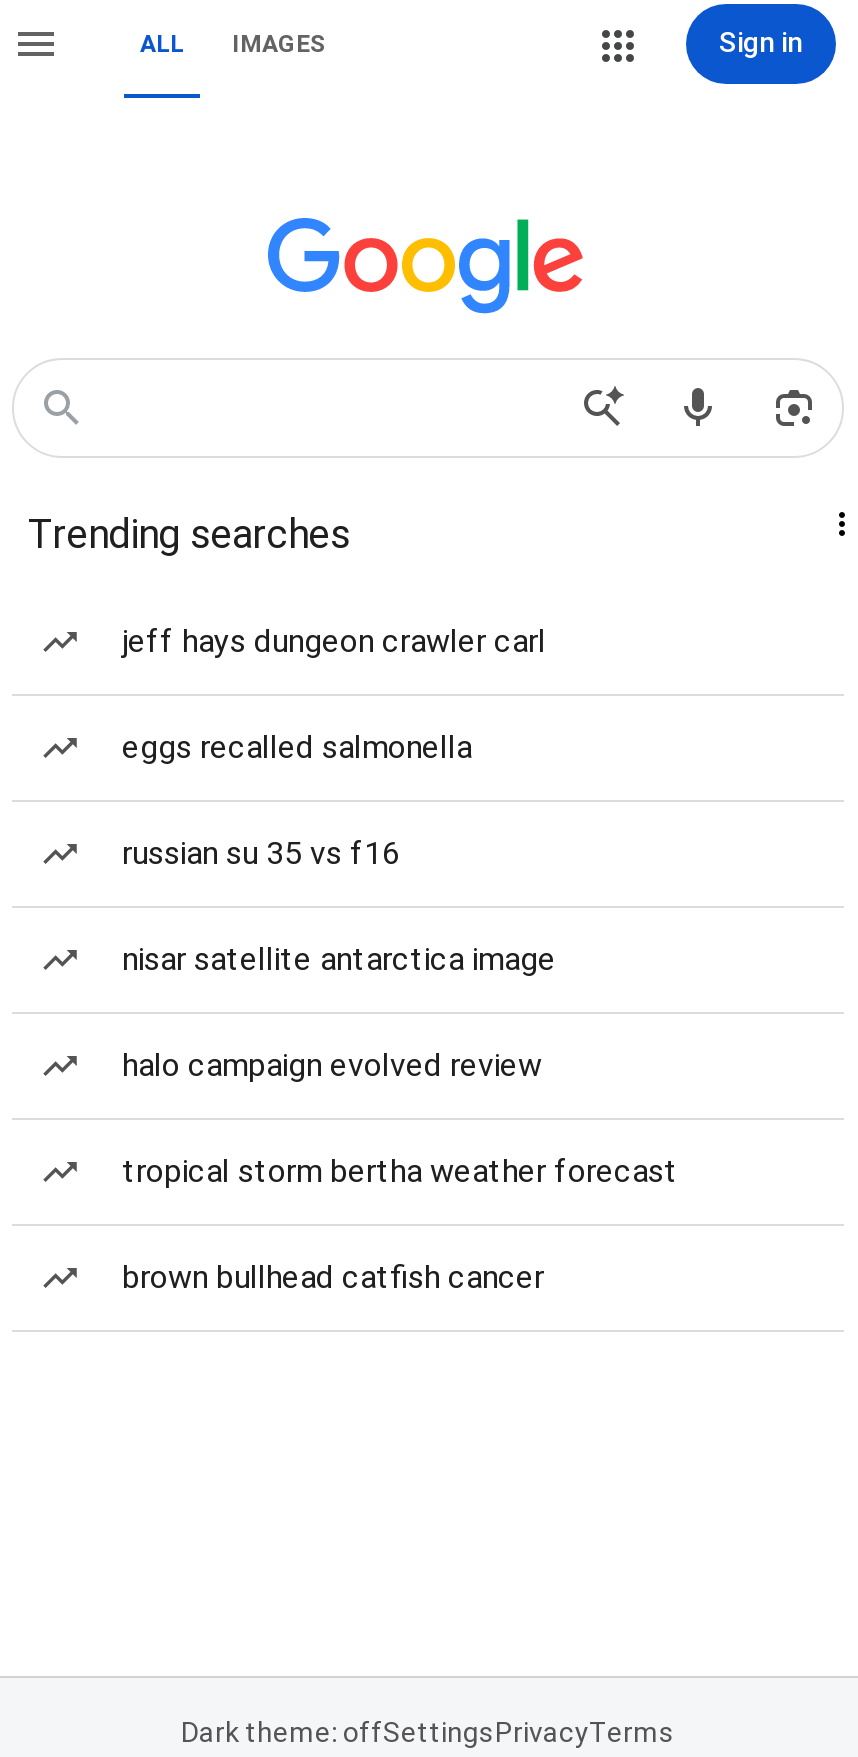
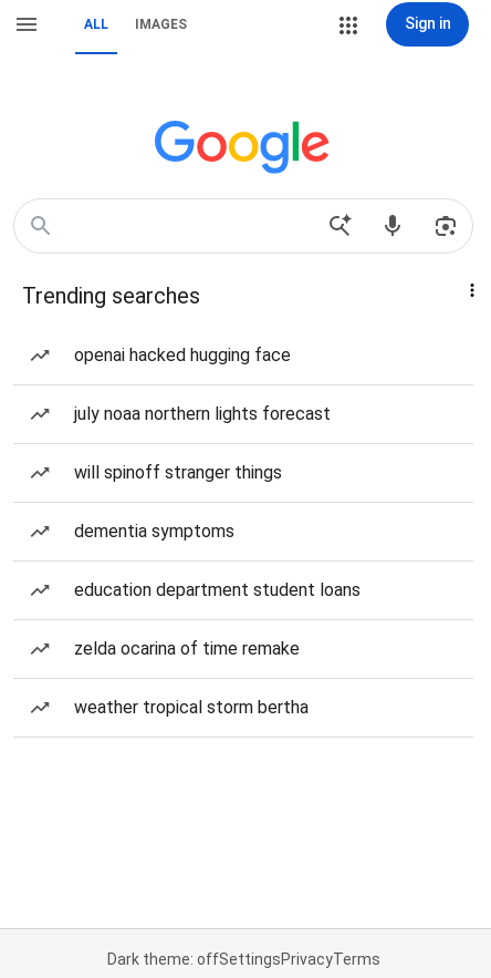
[122,622,546,660] jeff hays dungeon crawler carl -> [74,344,291,366] openai hacked hugging face
[122,728,472,766] eggs recalled salmonella -> [74,403,331,424] july noaa northern lights forecast
[122,834,400,872] russian su 35 vs f16 -> [74,462,282,483] will spinoff stranger things
[122,940,556,978] nisar satellite antarctica image -> [74,521,234,542] dementia symptoms
[122,1046,542,1084] halo campaign evolved review -> [74,579,361,600] education department student loans
[122,1152,678,1190] tropical storm bertha weather forecast -> [74,638,300,659] zelda ocarina of time remake
[122,1258,544,1296] brown bullhead catfish cancer -> [74,697,309,718] weather tropical storm bertha

